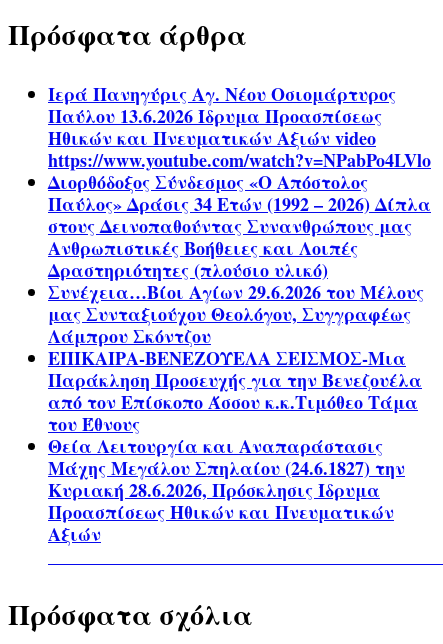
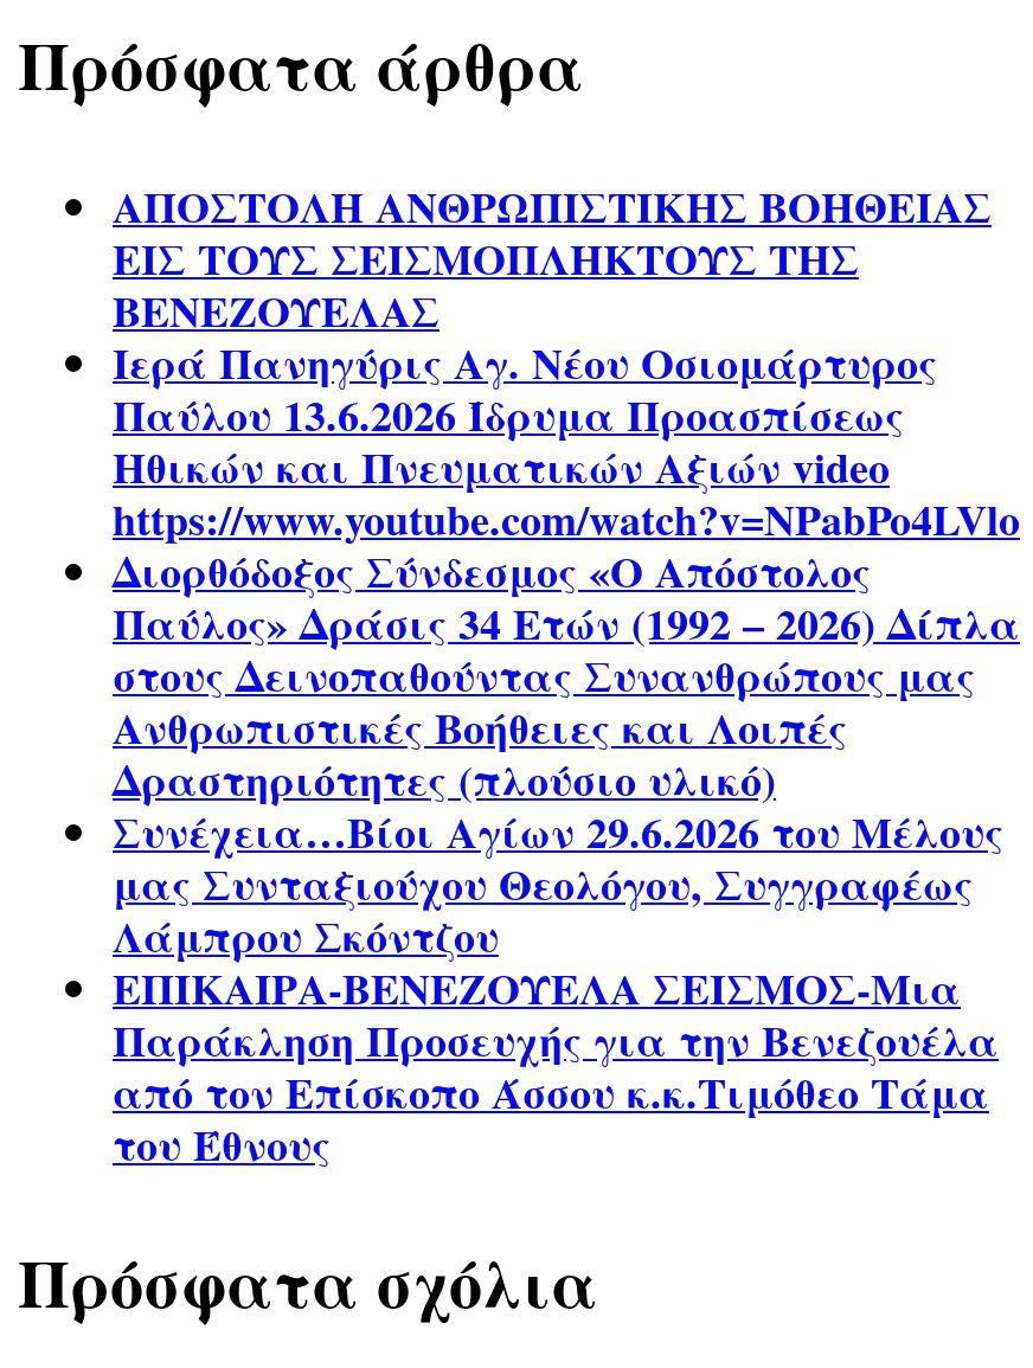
none -> [113,175,992,341] ΑΠΟΣΤΟΛΗ ΑΝΘΡΩΠΙΣΤΙΚΗΣ ΒΟΗΘΕΙΑΣ | ΕΙΣ ΤΟΥΣ ΣΕΙΣΜΟΠΛΗΚΤΟΥΣ ΤΗΣ | ΒΕΝΕΖΟΥΕΛΑΣ
moved [48,81,431,437] -> [113,332,1020,1175]: Ιερά Πανηγύρις Αγ. Νέου Οσιομάρτυρος | Παύλου 13.6.2026 Ίδρυμα Προασπίσεως | Ηθικών και Πνευματικών Αξιών video | ... | από τον Επίσκοπο Άσσου κ.κ.Τιμόθεο Τάμα | του Έθνους
[48,433,405,547] Θεία Λειτουργία και Αναπαράστασις | Μάχης Μεγάλου Σπηλαίου (24.6.1827) την | Κυριακή 28.6.2026, Πρόσκλησις Ίδρυμα | Προασπίσεως Ηθικών και Πνευματικών | Αξιών -> none

